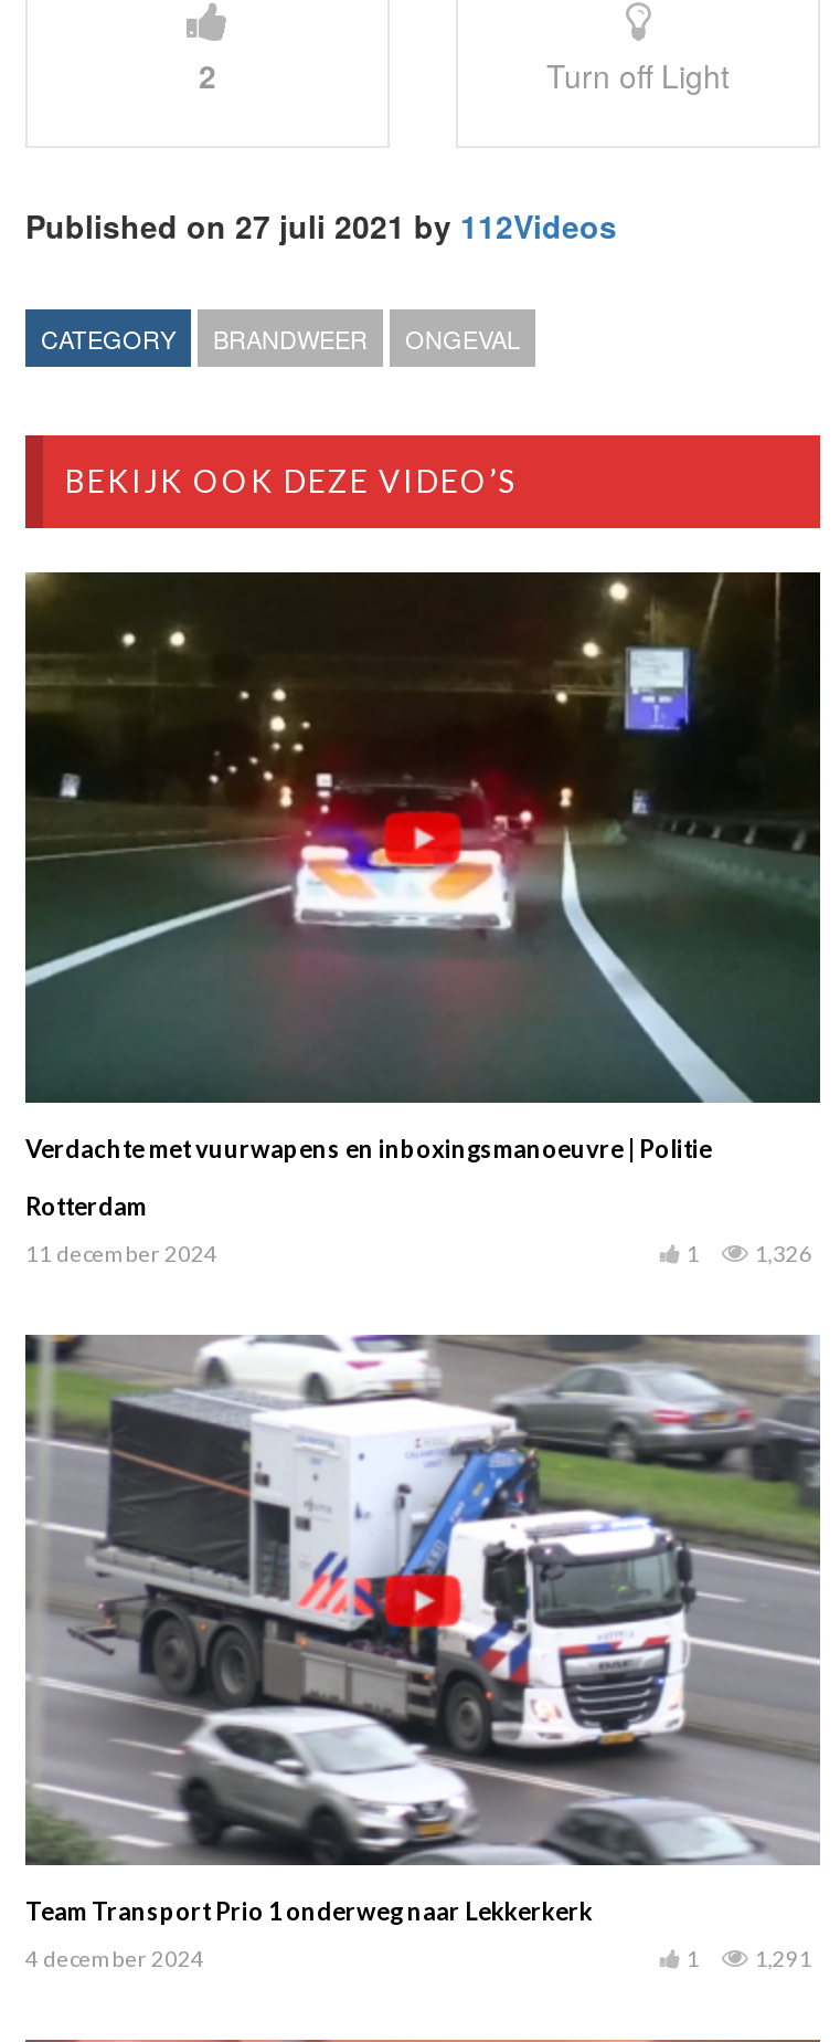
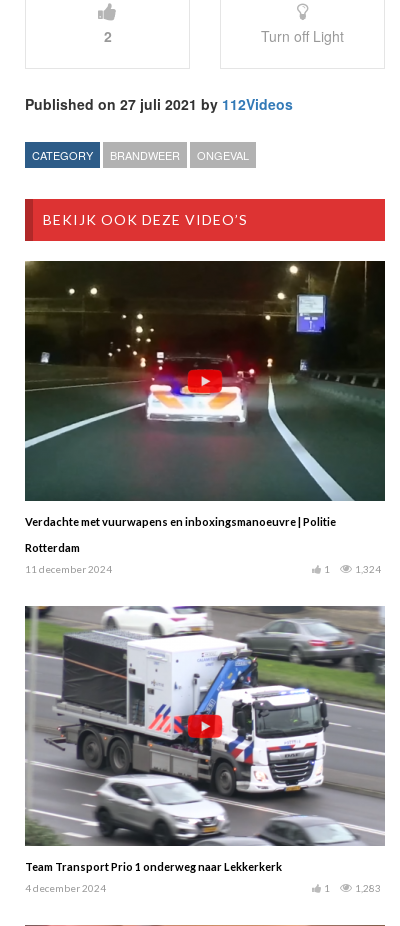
[755,1239,812,1265] 1,326 -> [355,562,381,574] 1,324
[755,1944,812,1970] 1,291 -> [355,881,381,893] 1,283

